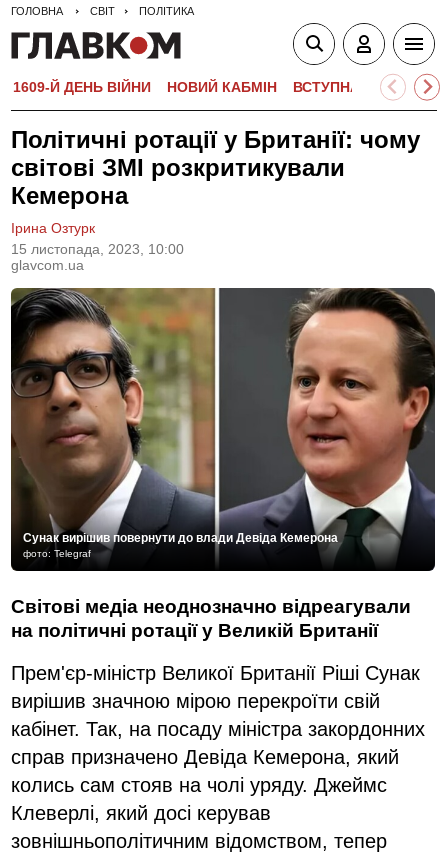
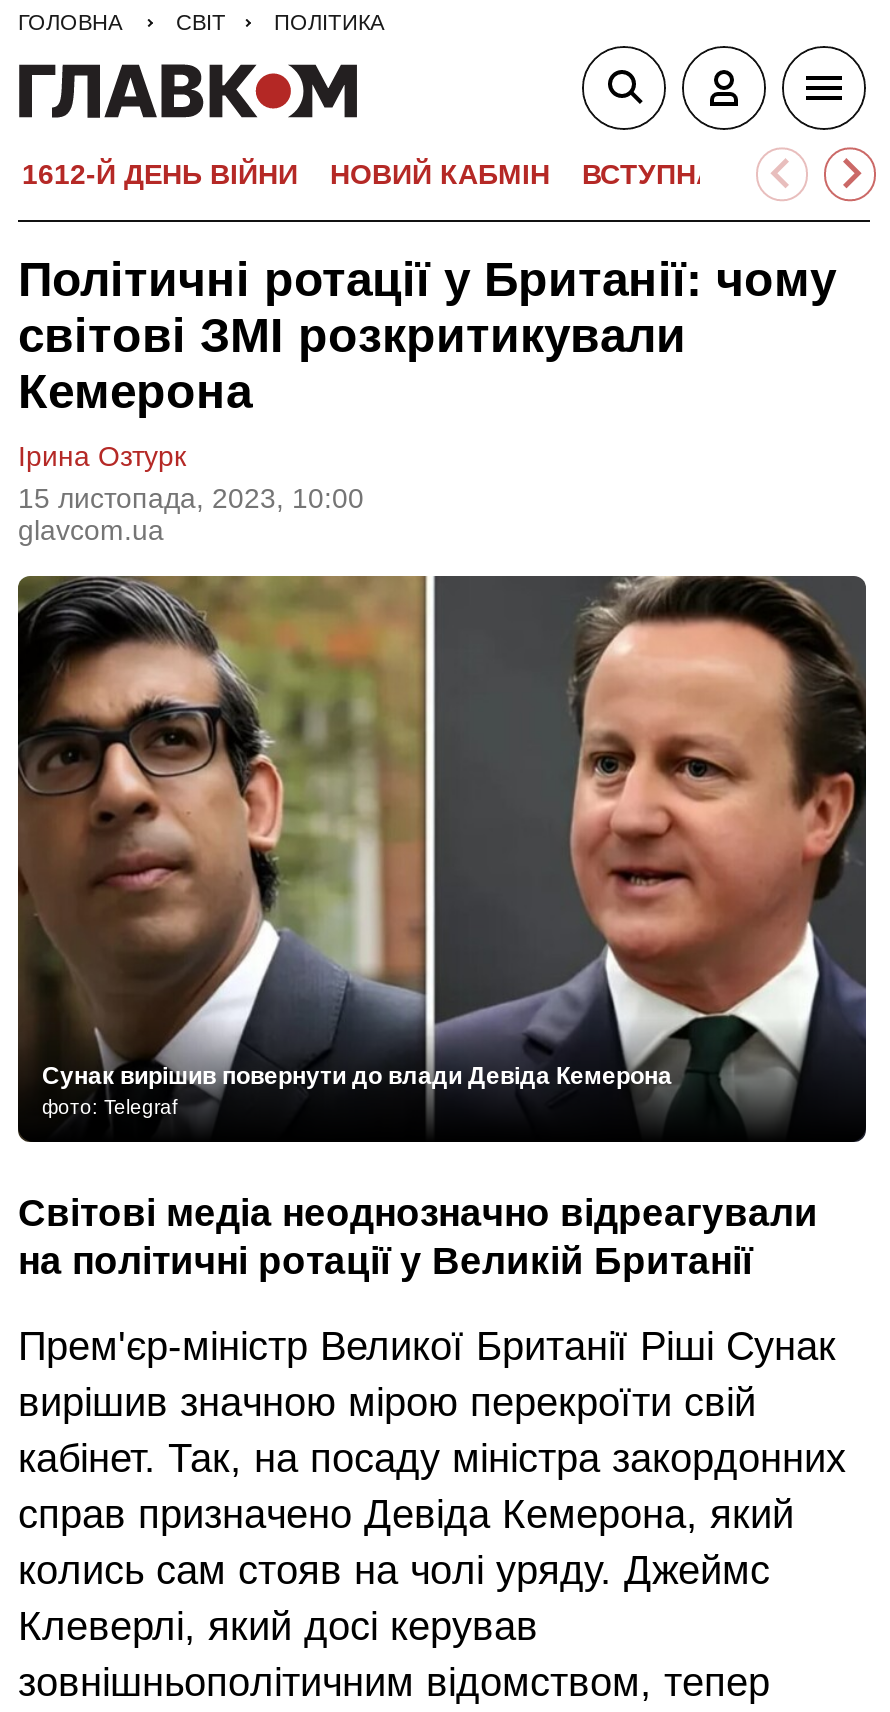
[13,79,151,95] 1609-Й ДЕНЬ ВІЙНИ -> [22,158,298,190] 1612-Й ДЕНЬ ВІЙНИ

